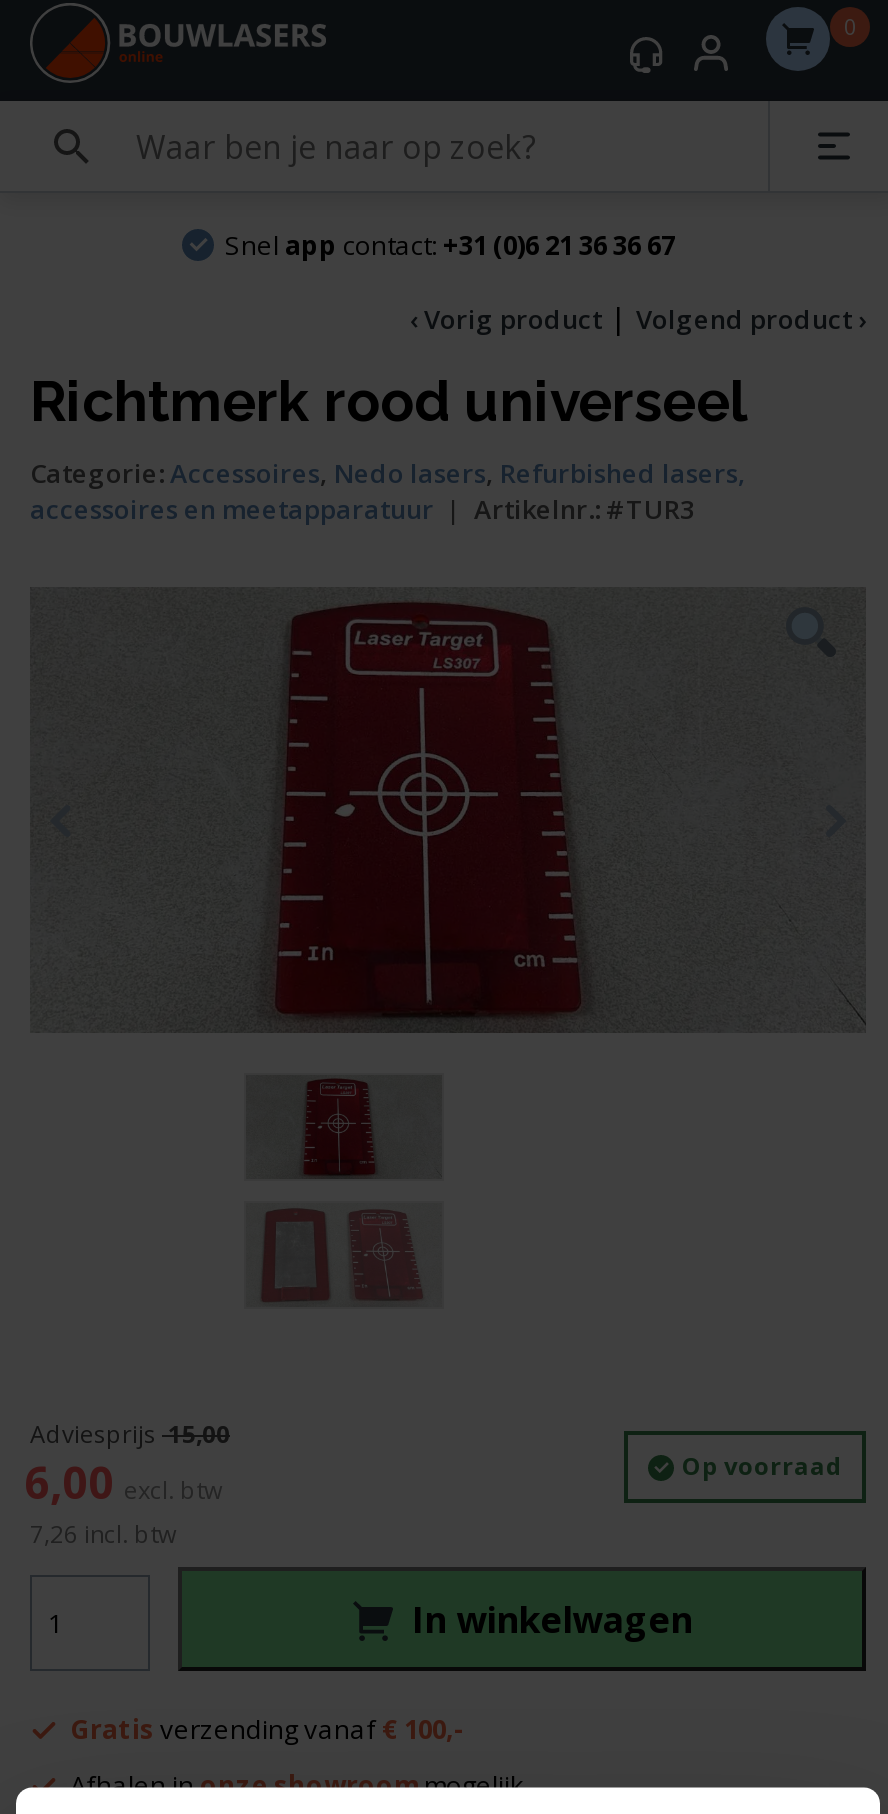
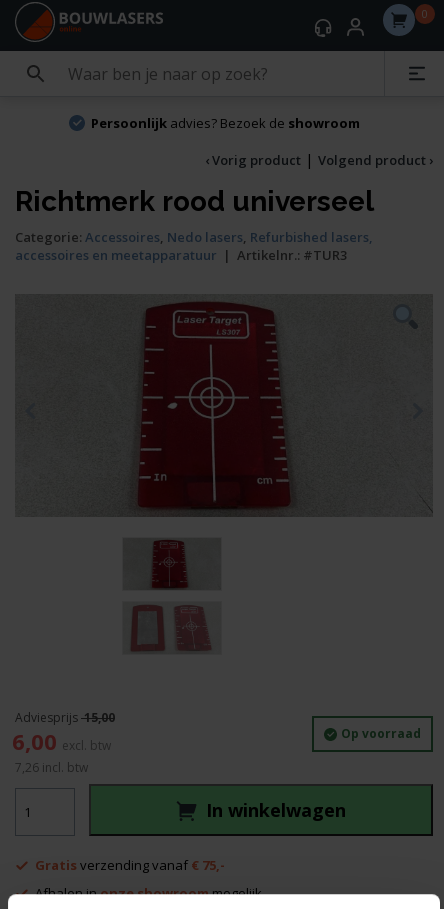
[225,227,675,263] Snel app contact: +31 (0)6 21 36 36 67 -> [90,114,359,132] Persoonlijk advies? Bezoek de showroom
[70,1712,464,1748] Gratis verzending vanaf € 100,- -> [35,856,225,874] Gratis verzending vanaf € 75,-

